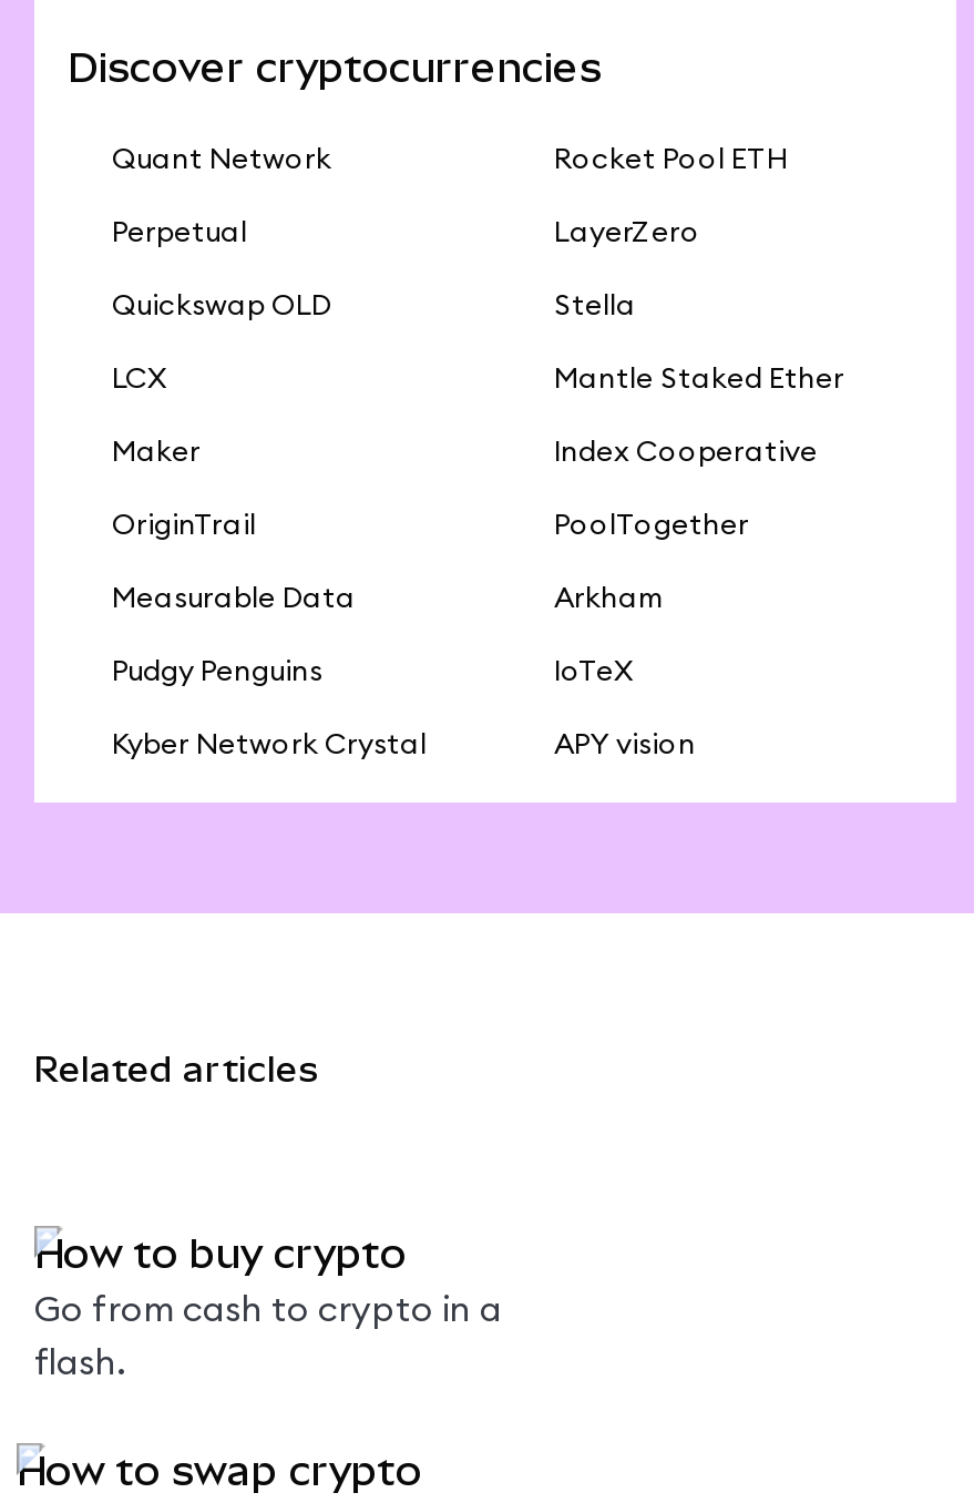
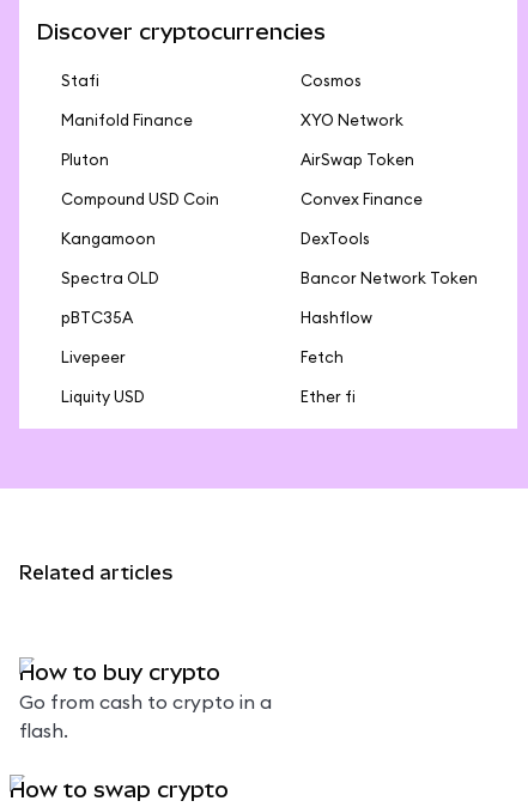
[112,145,787,174] Quant Network | Rocket Pool ETH -> [61,74,361,89] Stafi | Cosmos
[112,218,700,247] Perpetual | LayerZero -> [61,113,403,129] Manifold Finance | XYO Network
[112,292,636,320] Quickswap OLD | Stella -> [61,153,414,168] Pluton | AirSwap Token
[112,365,844,393] LCX | Mantle Staked Ether -> [61,192,422,208] Compound USD Coin | Convex Finance
[112,438,818,467] Maker | Index Cooperative -> [61,232,369,247] Kangamoon | DexTools
[112,511,749,540] OriginTrail | PoolTogether -> [61,271,477,287] Spectra OLD | Bancor Network Token
[112,584,663,613] Measurable Data | Arkham -> [61,311,372,326] pBTC35A | Hashflow
[112,657,634,686] Pudgy Penguins | IoTeX -> [61,350,343,366] Livepeer | Fetch
[112,730,696,759] Kyber Network Crystal | APY vision -> [61,390,355,405] Liquity USD | Ether fi

